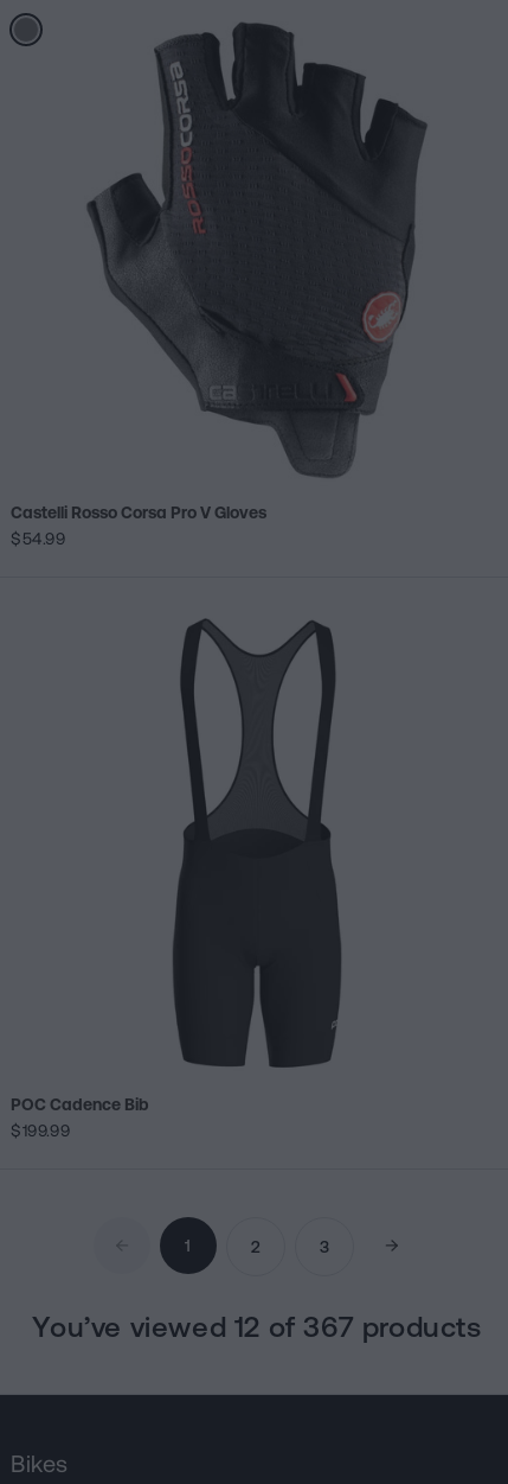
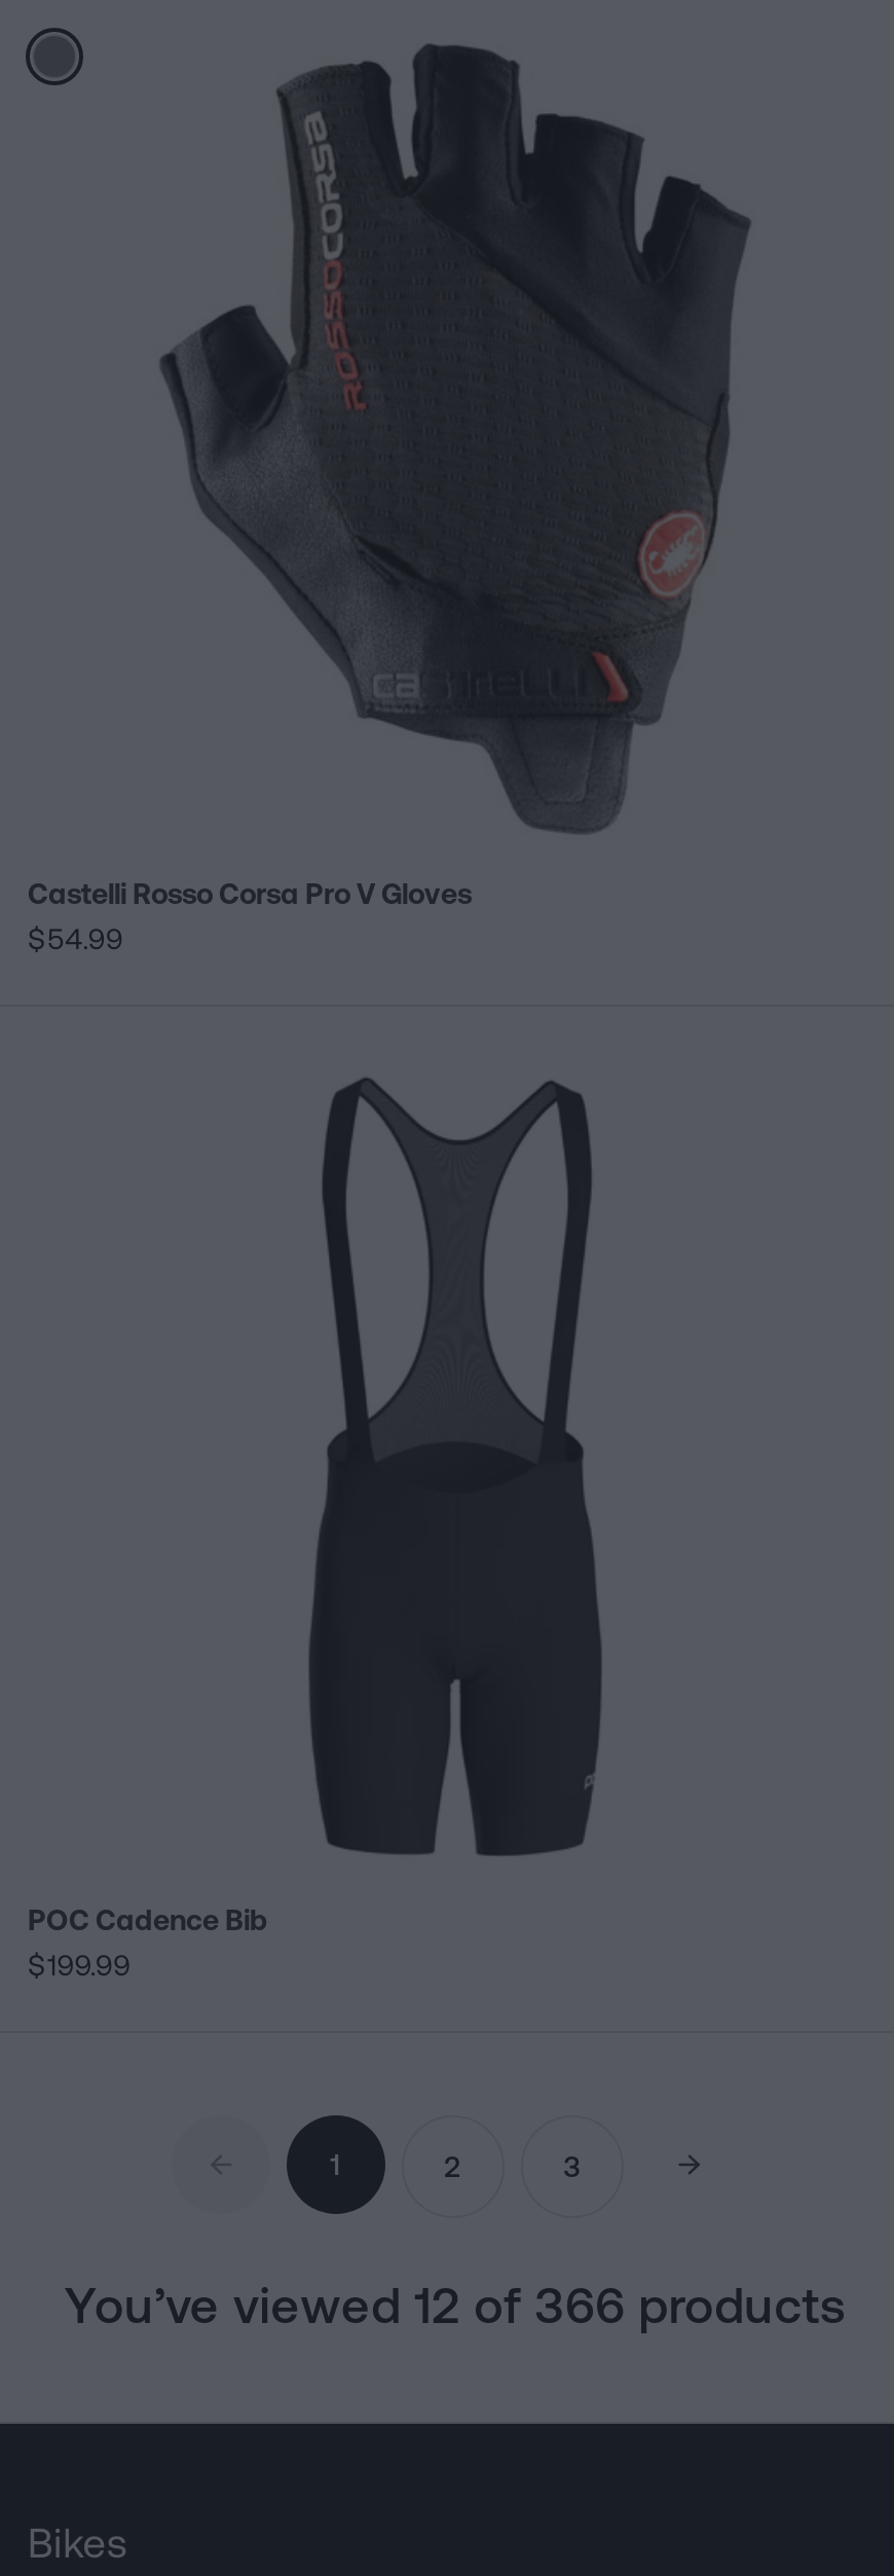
[32,1311,481,1343] You’ve viewed 12 of 367 products -> [65,2278,846,2333] You’ve viewed 12 of 366 products

